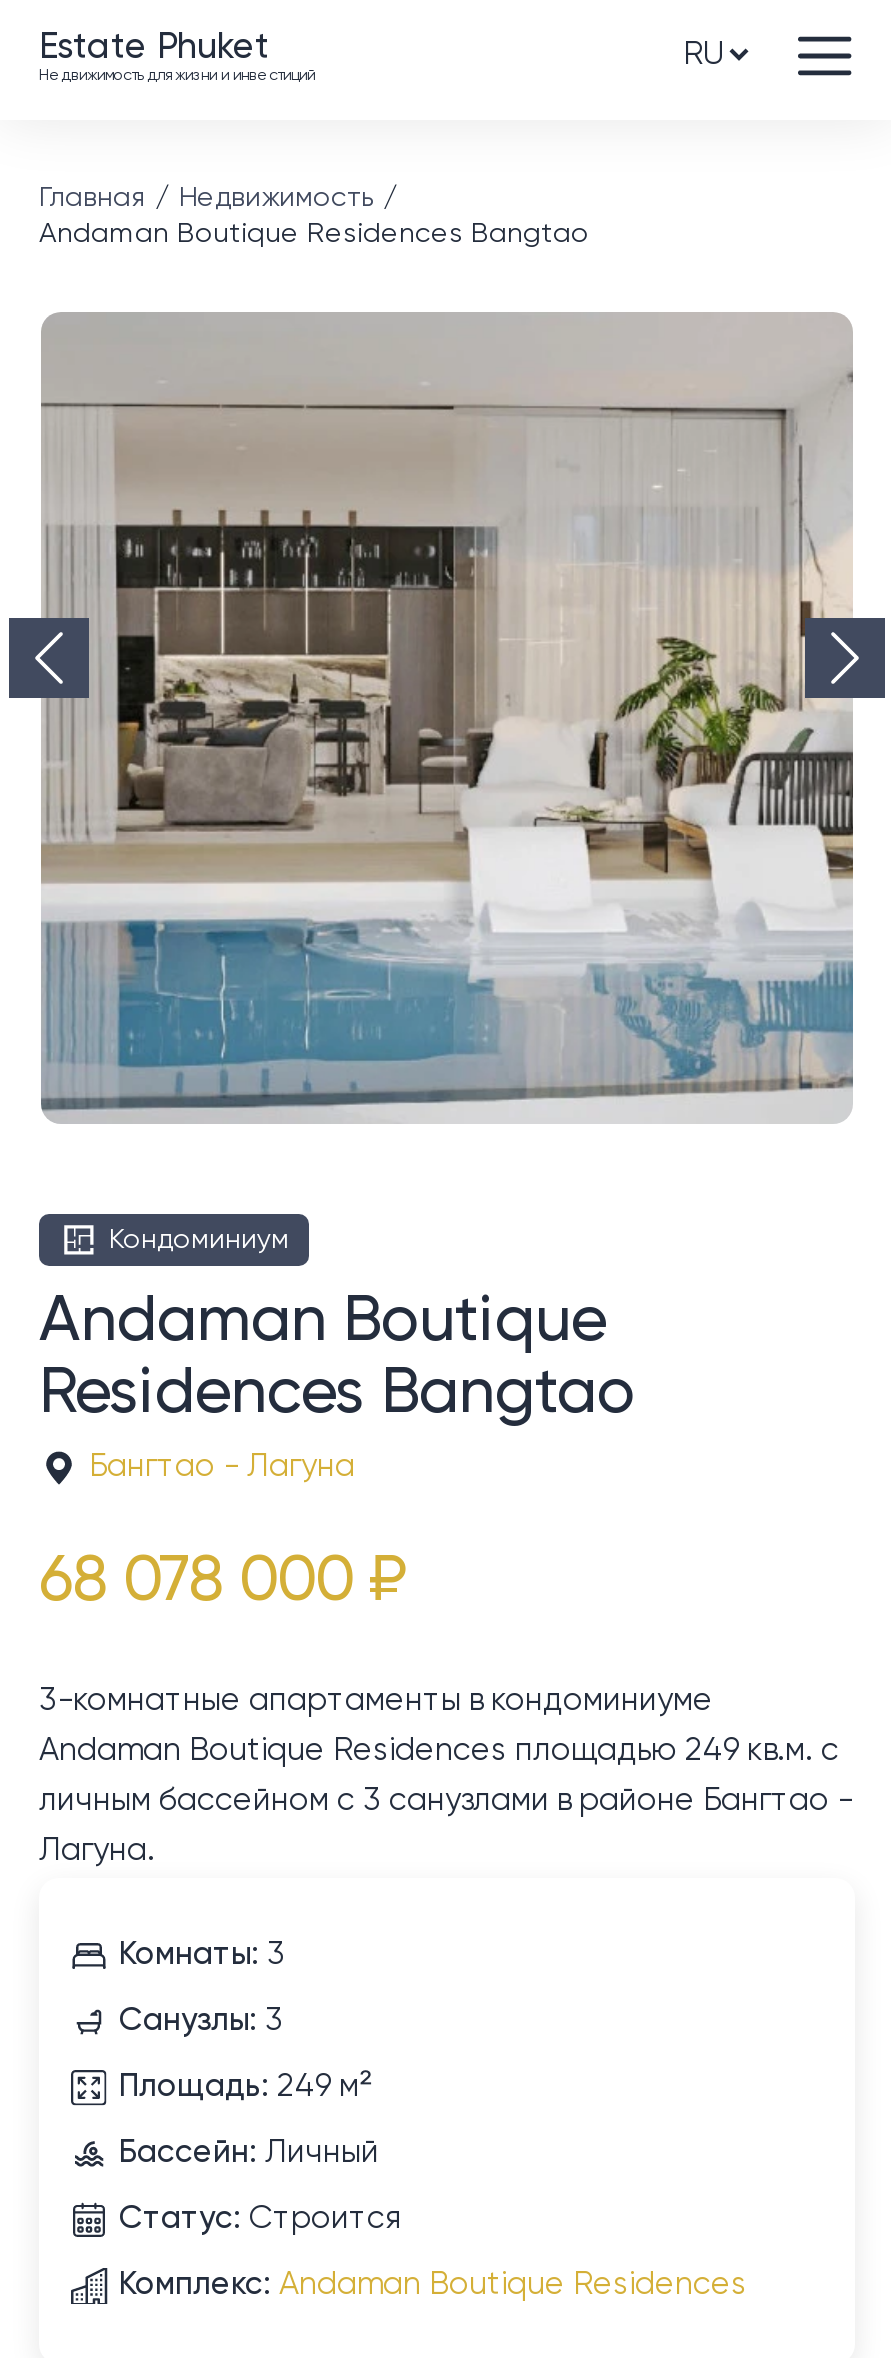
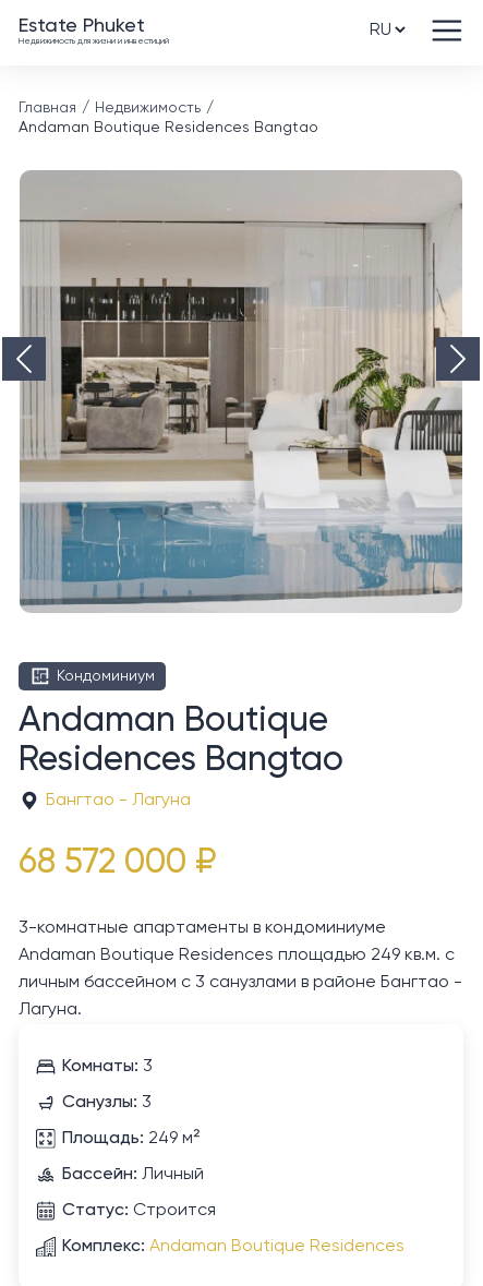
[39,1550,407,1614] 68 078 000 ₽ -> [19,845,216,880] 68 572 000 ₽

